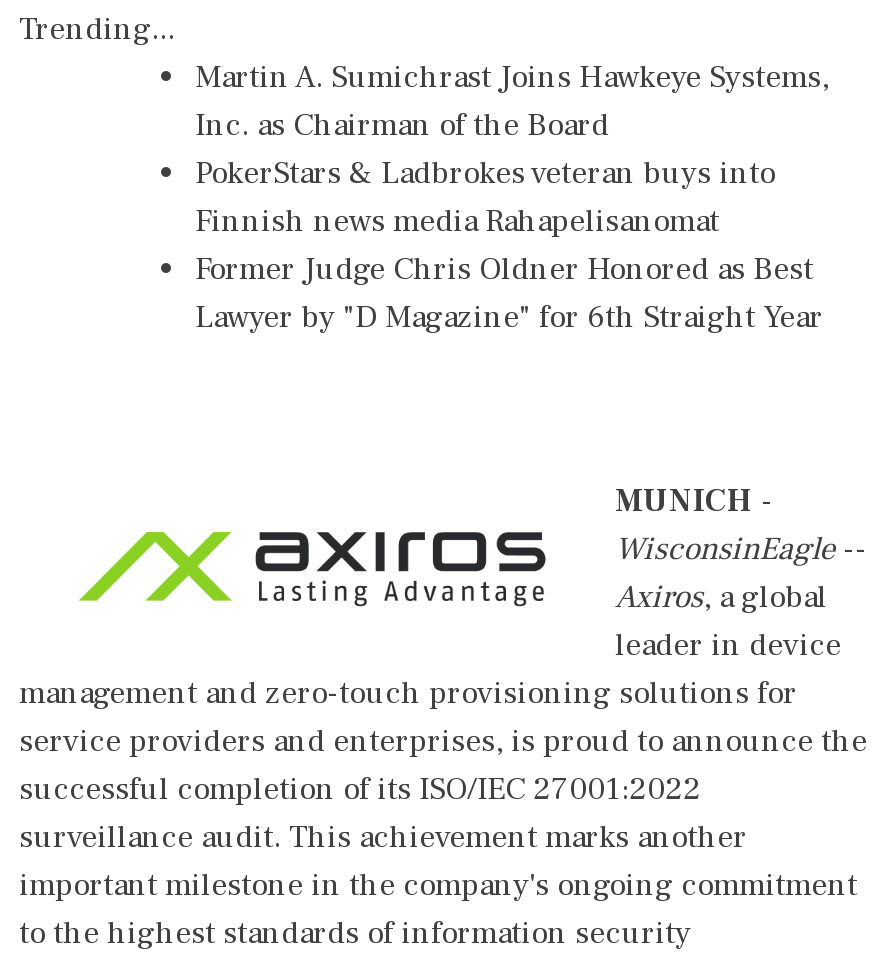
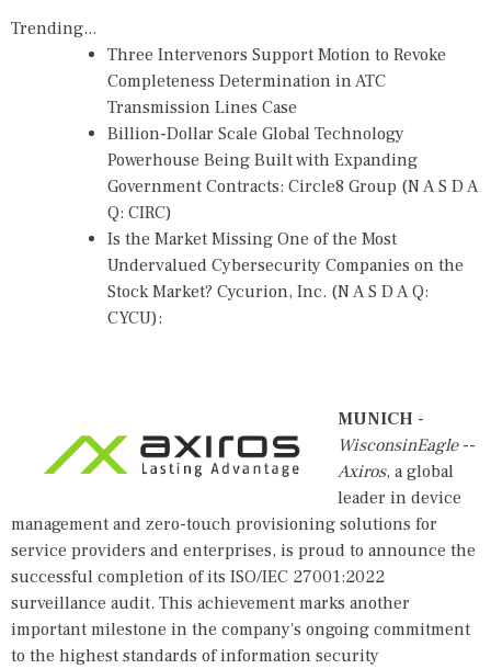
[195,57,829,337] Martin A. Sumichrast Joins Hawkeye Systems, | Inc. as Chairman of the Board | PokerStars & Ladbrokes veteran buys into | Finnish news media Rahapelisanomat | Former Judge Chris Oldner Honored as Best | Lawyer by "D Magazine" for 6th Straight Year -> [107,44,478,329] Three Intervenors Support Motion to Revoke | Completeness Determination in ATC | Transmission Lines Case | Billion-Dollar Scale Global Technology | Powerhouse Being Built with Expanding | Government Contracts: Circle8 Group (N A S D A | Q: CIRC) | Is the Market Missing One of the Most | Undervalued Cybersecurity Companies on the | Stock Market? Cycurion, Inc. (N A S D A Q: | CYCU):

